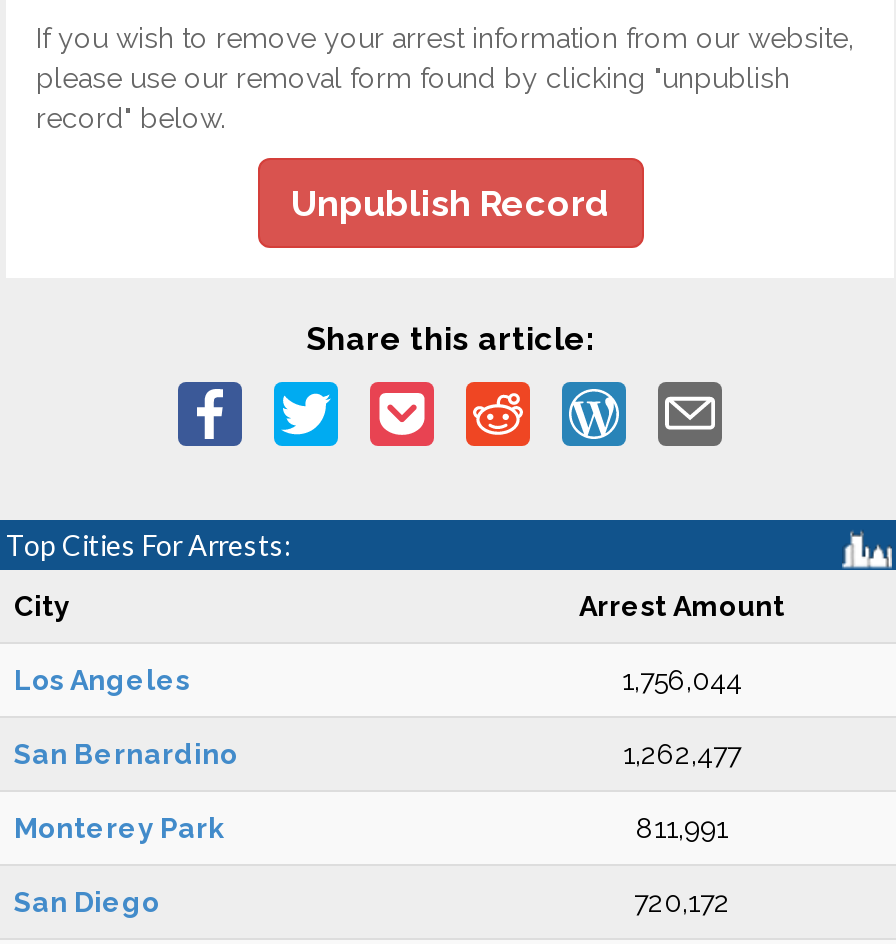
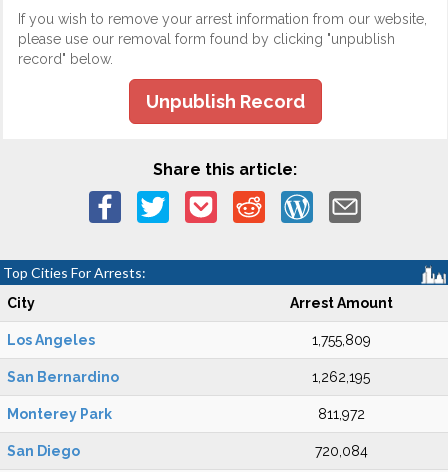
[622,664,742,696] 1,756,044 -> [311,332,370,348] 1,755,809
[623,738,741,770] 1,262,477 -> [312,369,370,385] 1,262,195
[636,812,728,844] 811,991 -> [317,406,364,422] 811,972
[634,886,730,918] 720,172 -> [314,443,367,459] 720,084

